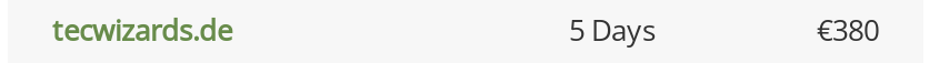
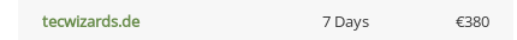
[569,10,656,50] 5 Days -> [322,11,369,32] 7 Days

